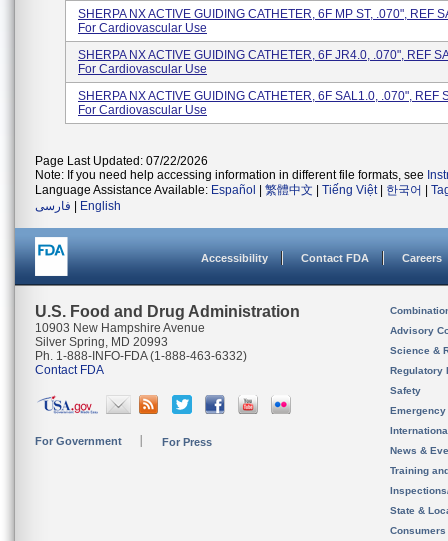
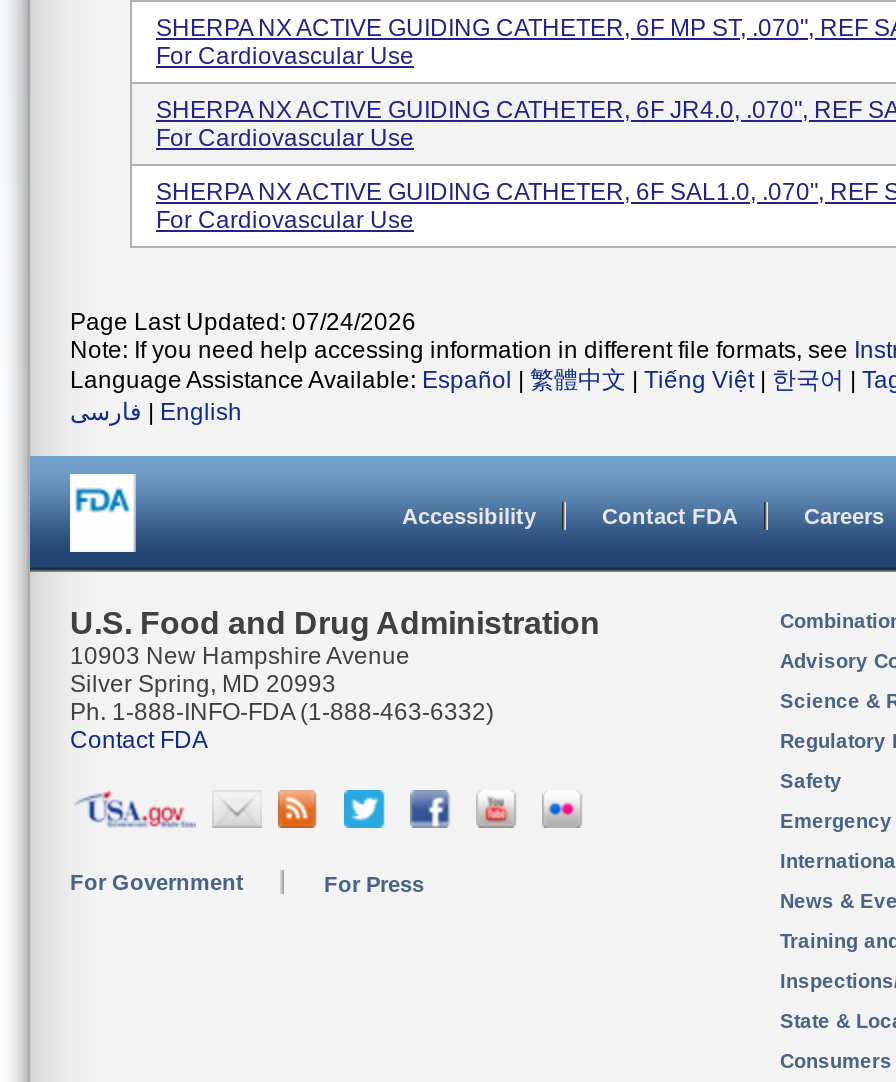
[35,154,208,168] Page Last Updated: 07/22/2026 -> [70,308,416,336] Page Last Updated: 07/24/2026

